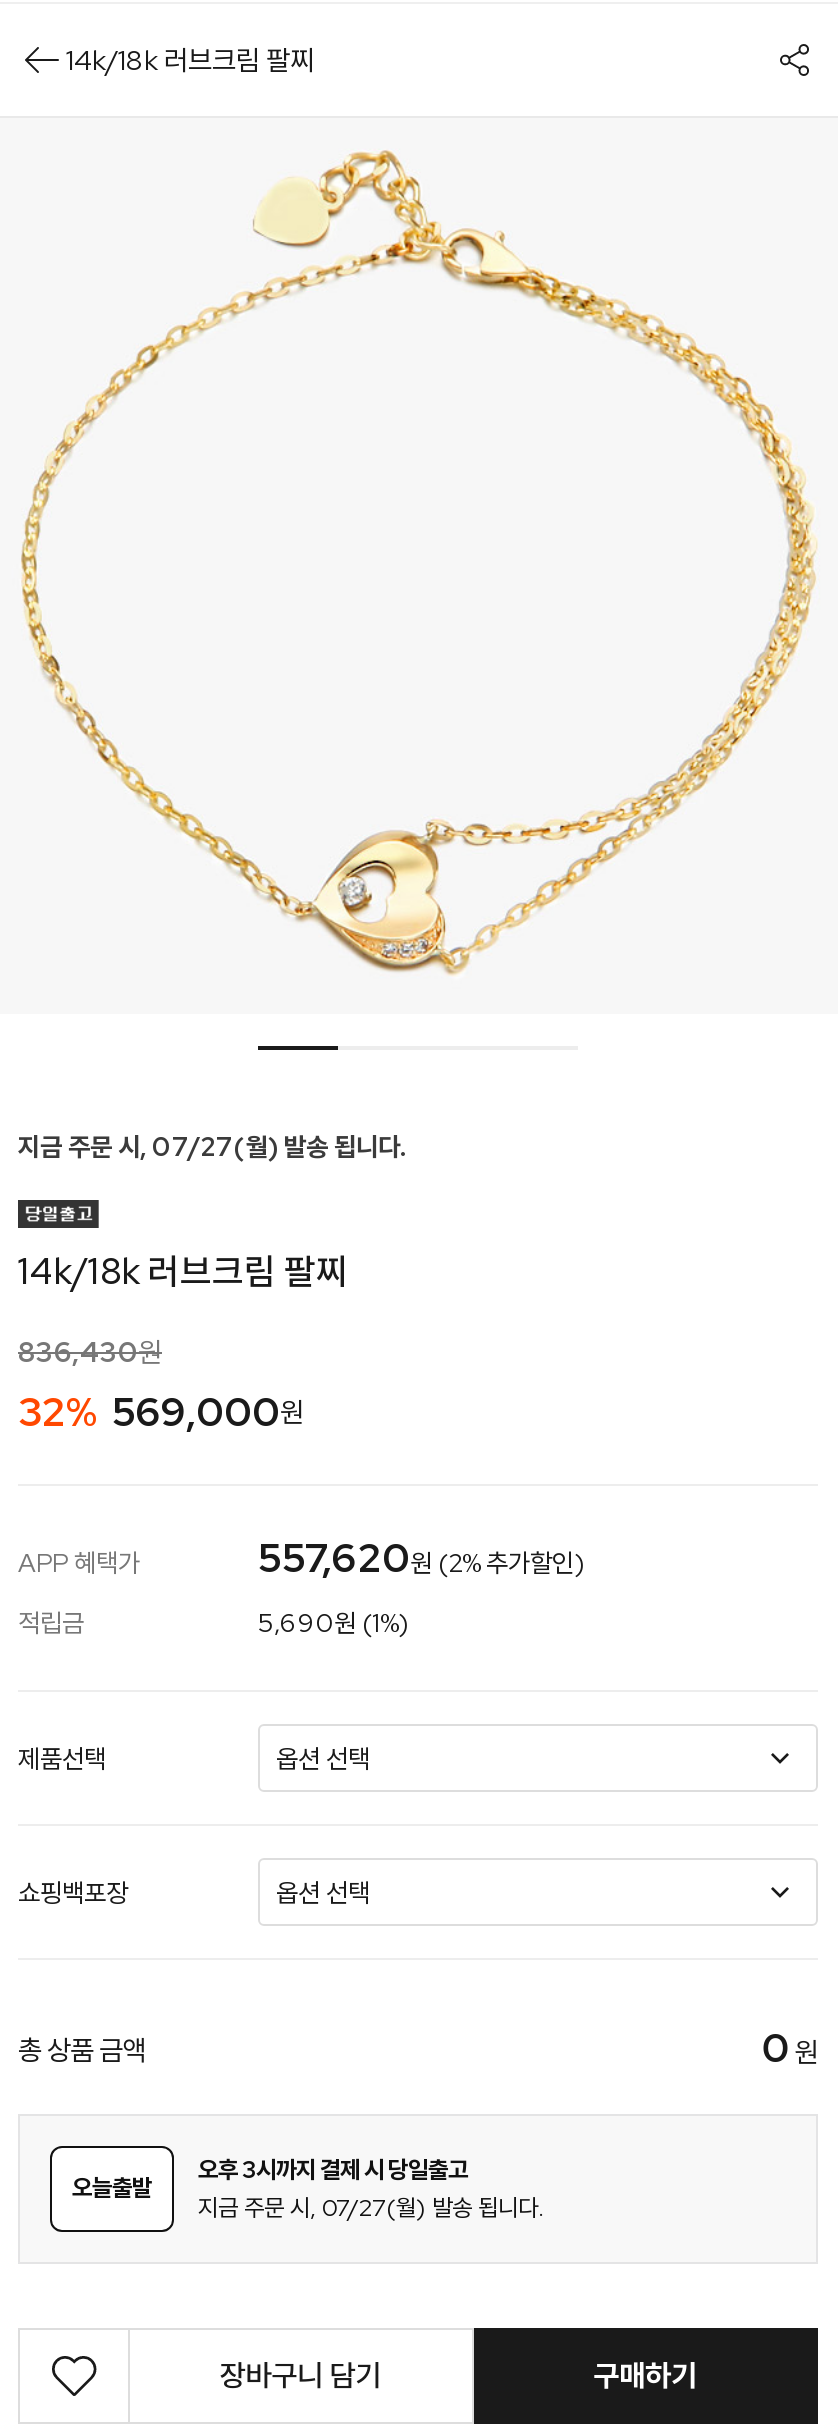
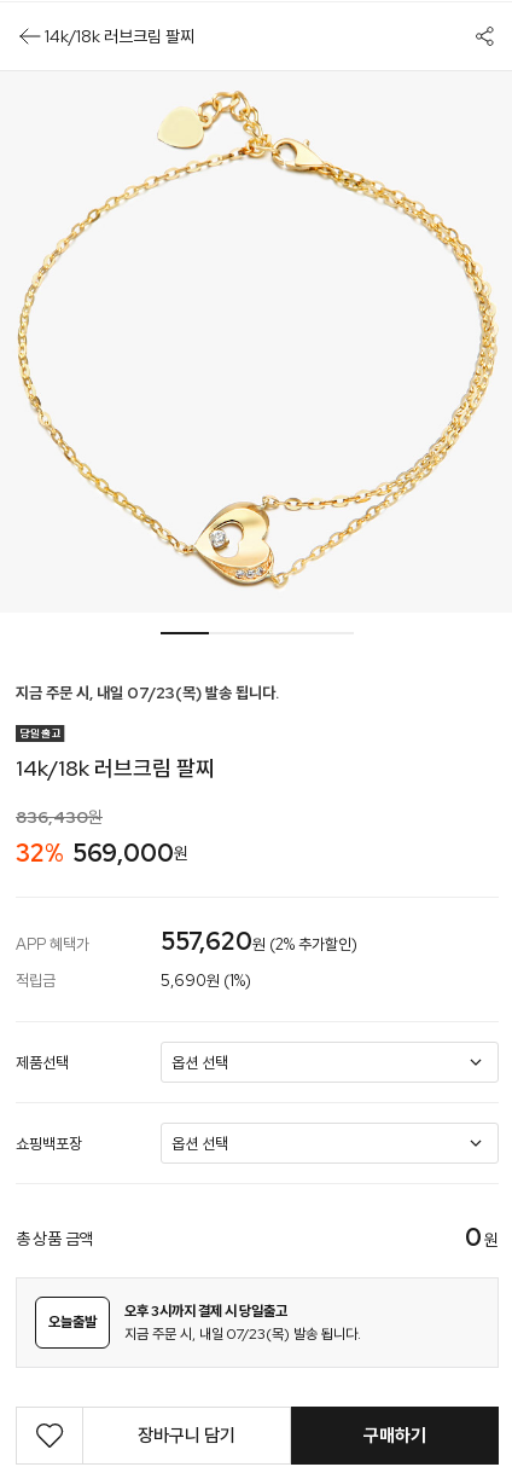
[18,1130,406,1164] 지금 주문 시, 07/27(월) 발송 됩니다. -> [16,683,279,703] 지금 주문 시, 내일 07/23(목) 발송 됩니다.
[198,2191,544,2223] 지금 주문 시, 07/27(월) 발송 됩니다. -> [124,1324,361,1343] 지금 주문 시, 내일 07/23(목) 발송 됩니다.

